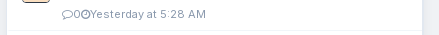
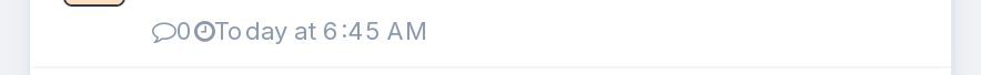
[90,7,206,21] Yesterday at 5:28 AM -> [214,15,427,46] Today at 6:45 AM

